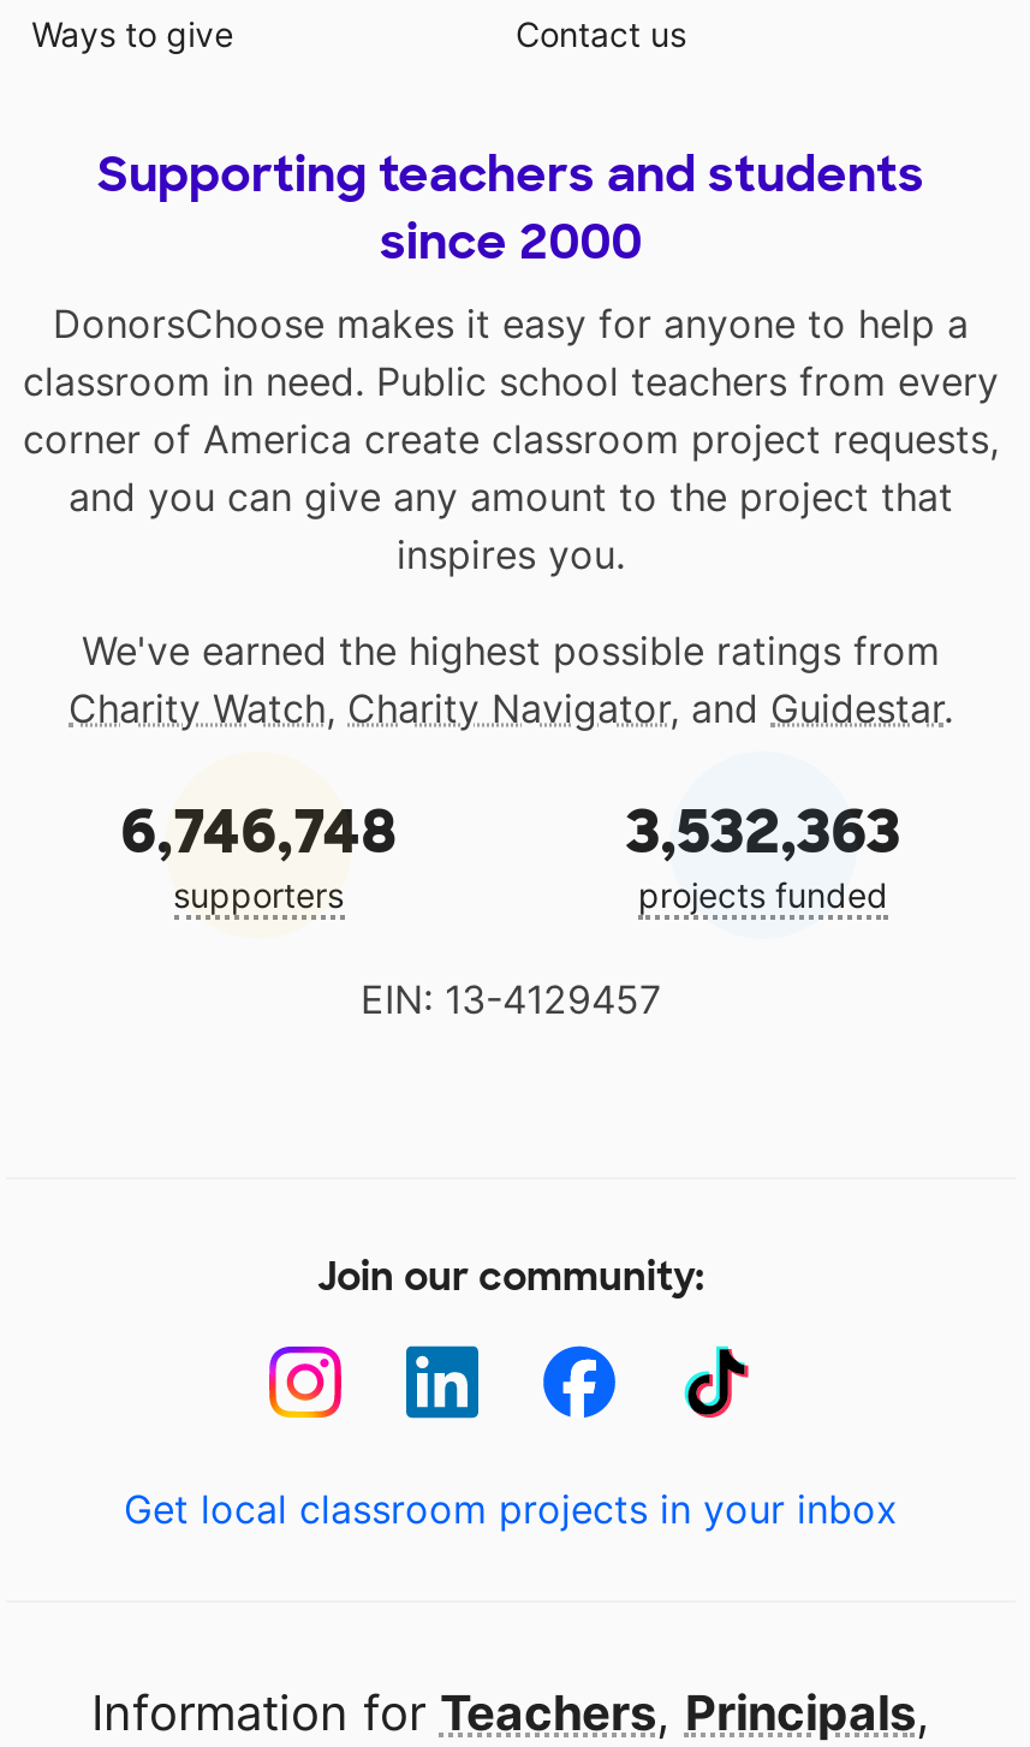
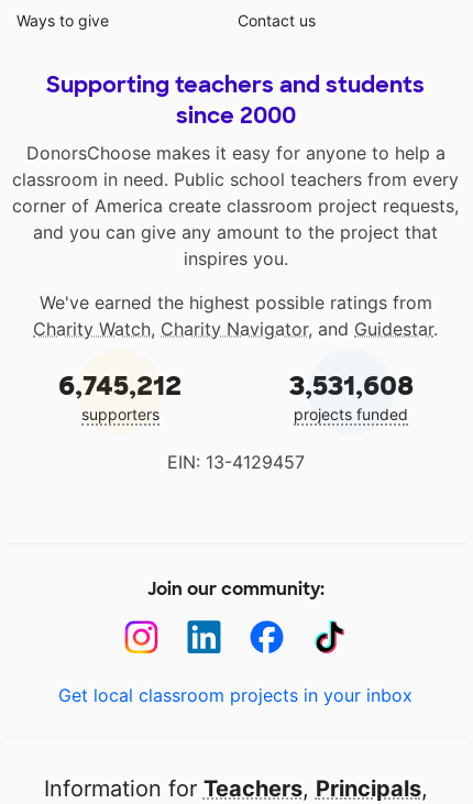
[120,794,397,868] 6,746,748 -> [58,368,182,402] 6,745,212
[626,794,900,868] 3,532,363 -> [289,368,413,402] 3,531,608

